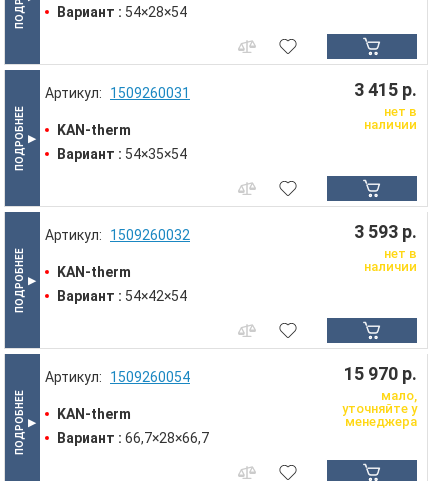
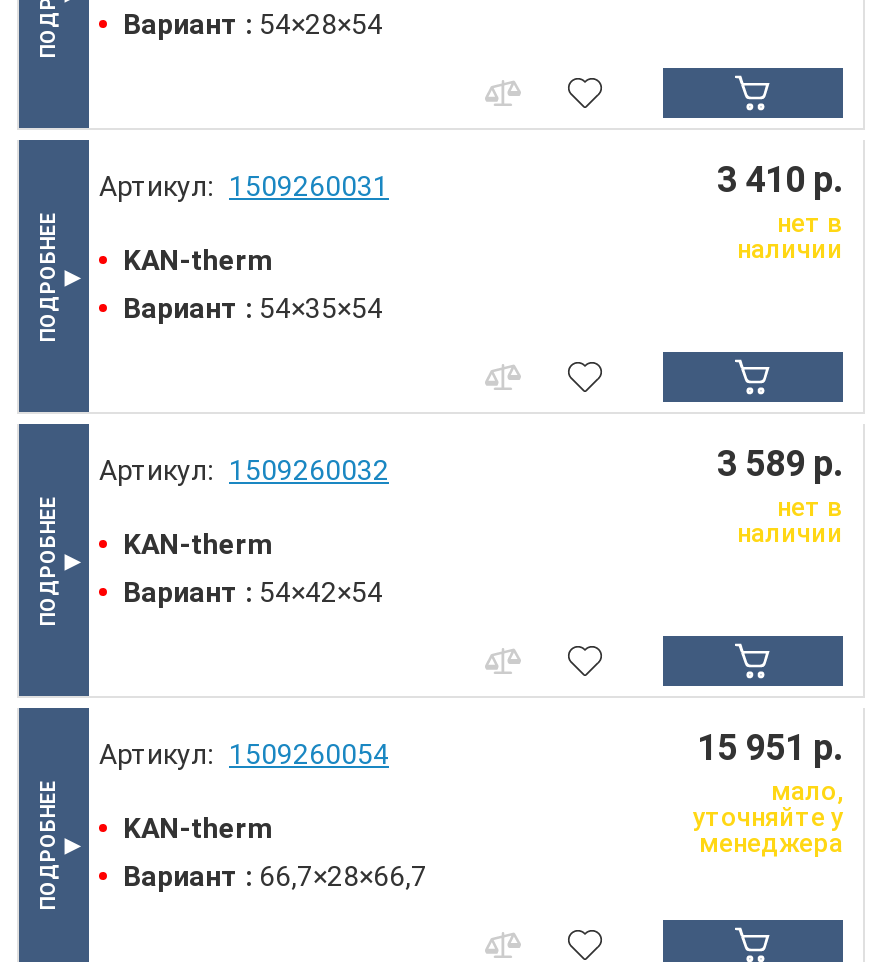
[354,79,417,100] 3 415 р. -> [717,158,843,200] 3 410 р.
[354,221,417,242] 3 593 р. -> [717,442,843,484] 3 589 р.
[344,363,417,384] 15 970 р. -> [697,726,843,768] 15 951 р.

